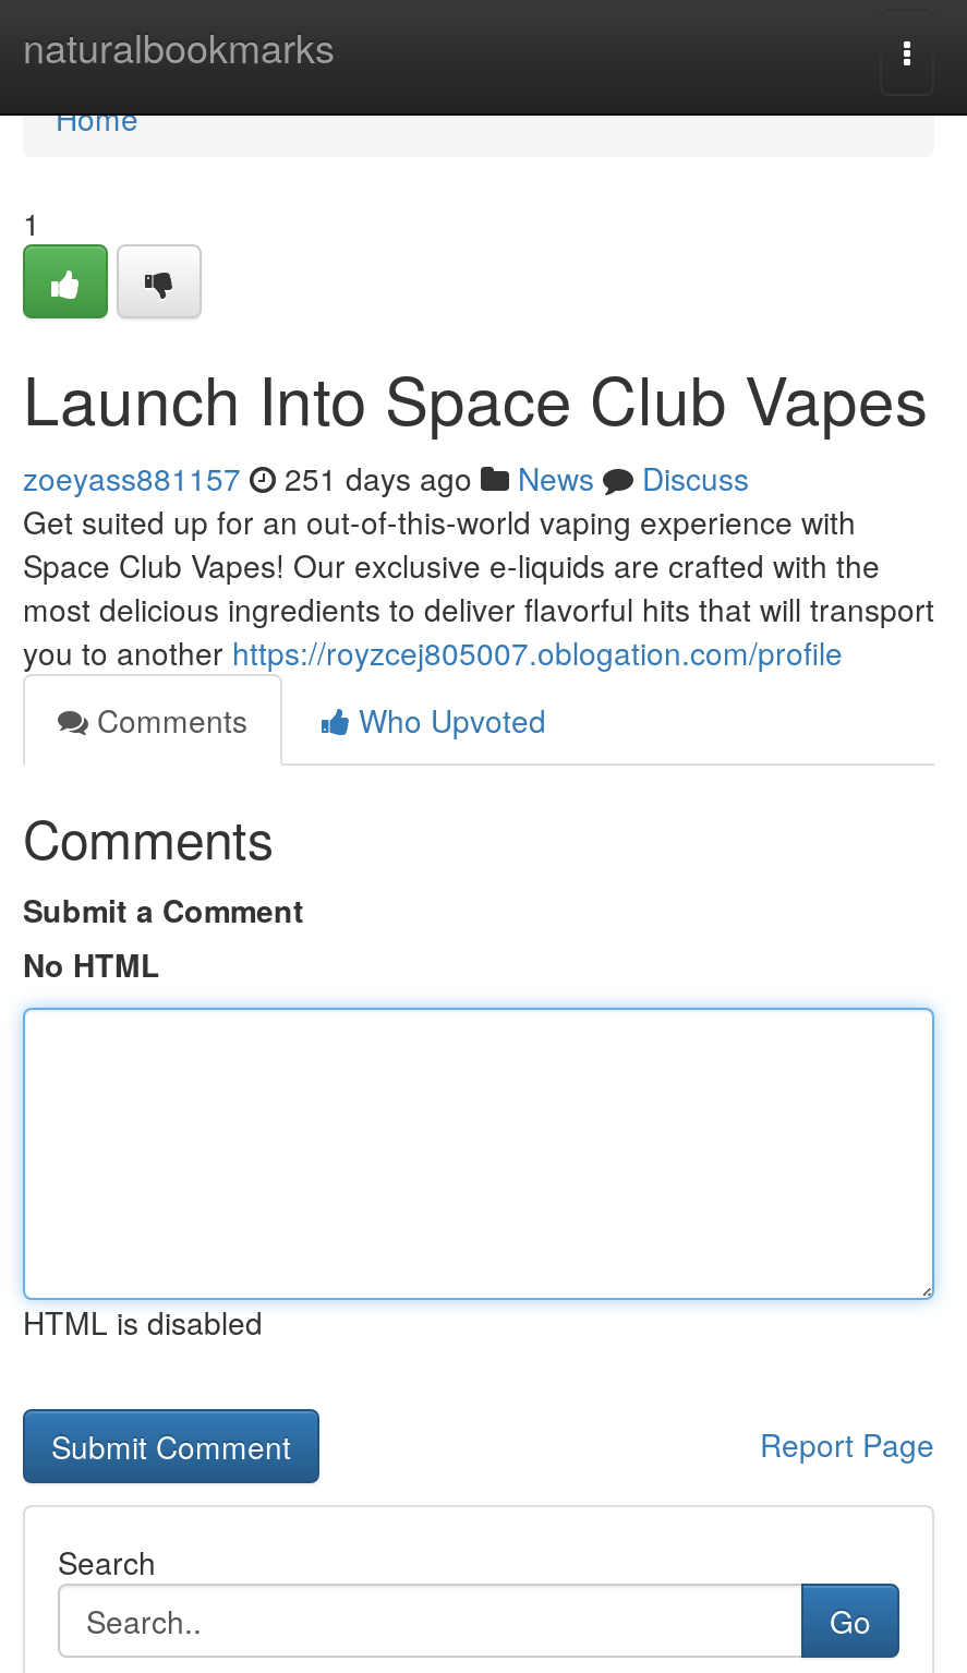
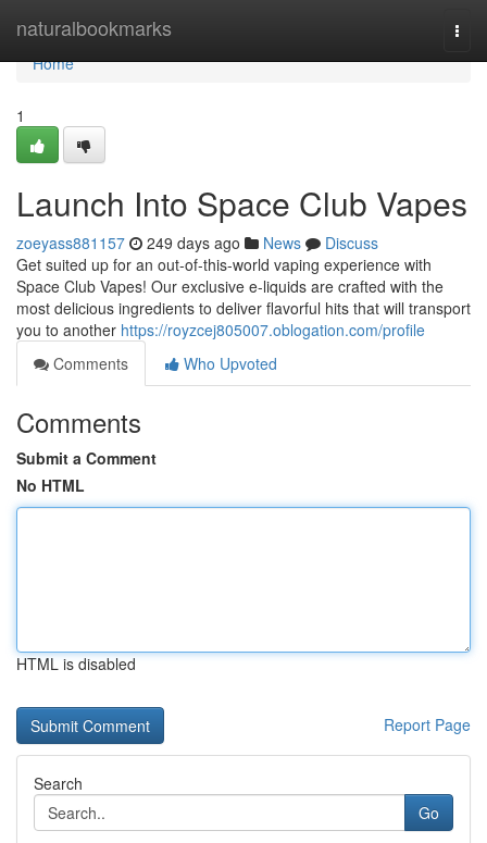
[23,456,749,500] zoeyass881157 251 days ago News Discuss -> [16,232,378,253] zoeyass881157 249 days ago News Discuss

